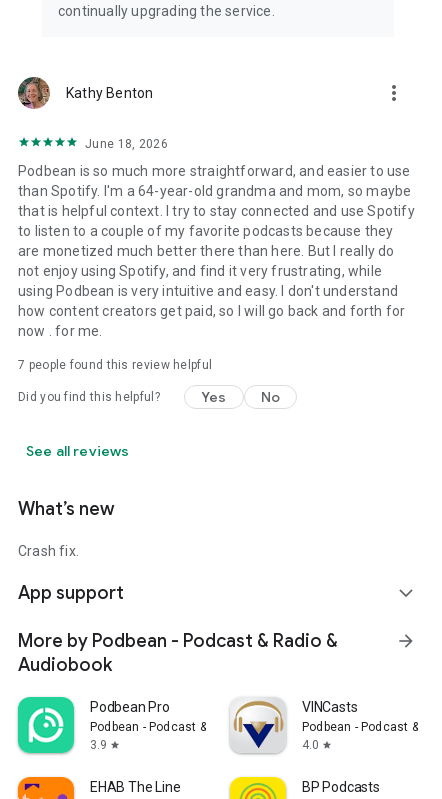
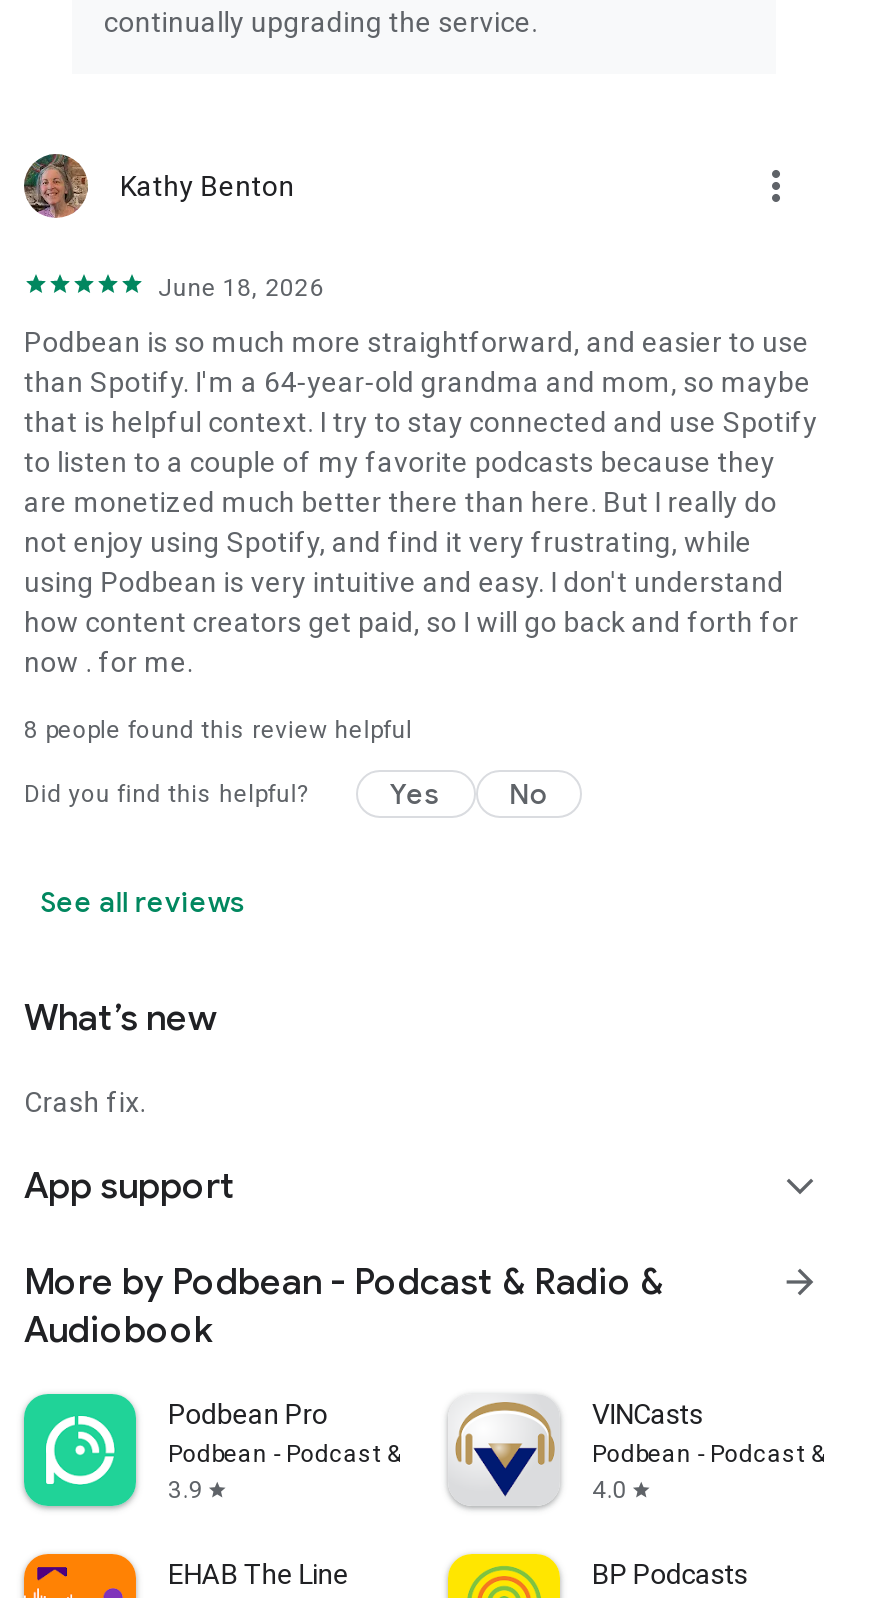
[18,358,212,372] 7 people found this review helpful -> [24,716,412,744] 8 people found this review helpful

